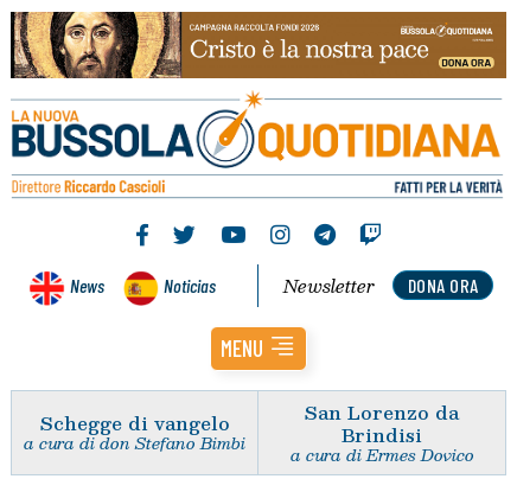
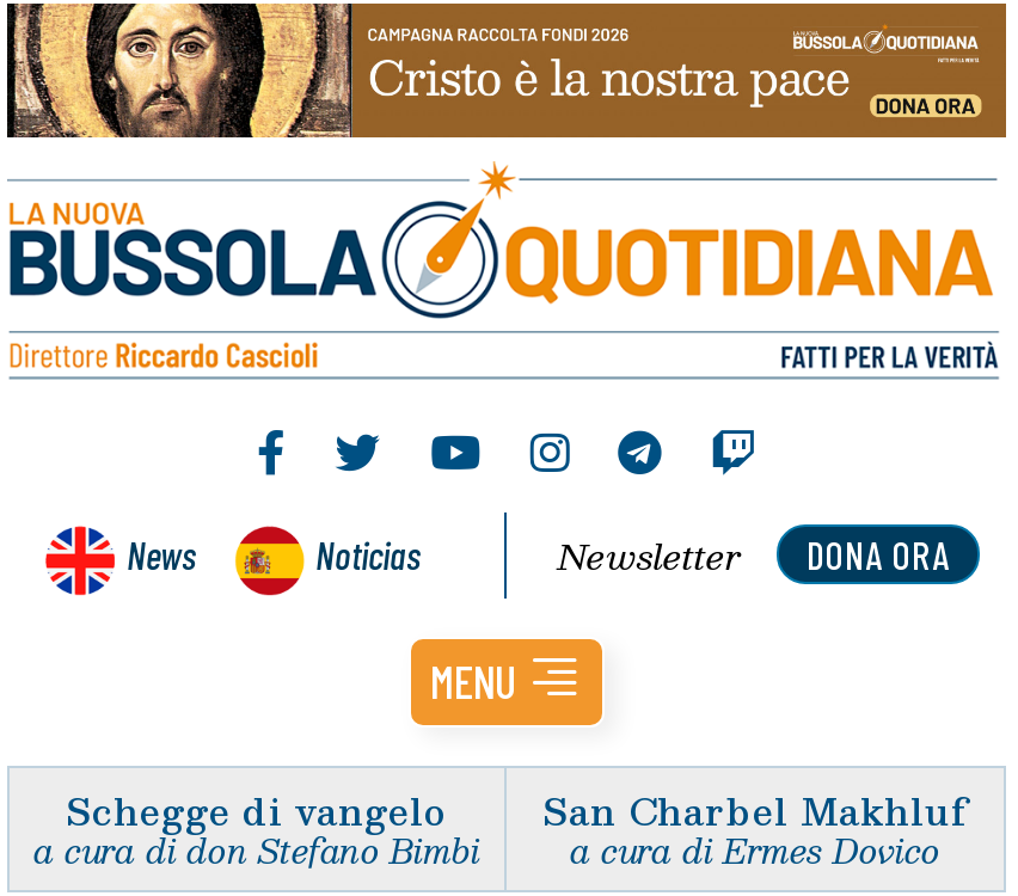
[305,397,459,449] San Lorenzo da | Brindisi -> [542,779,968,839] San Charbel Makhluf

